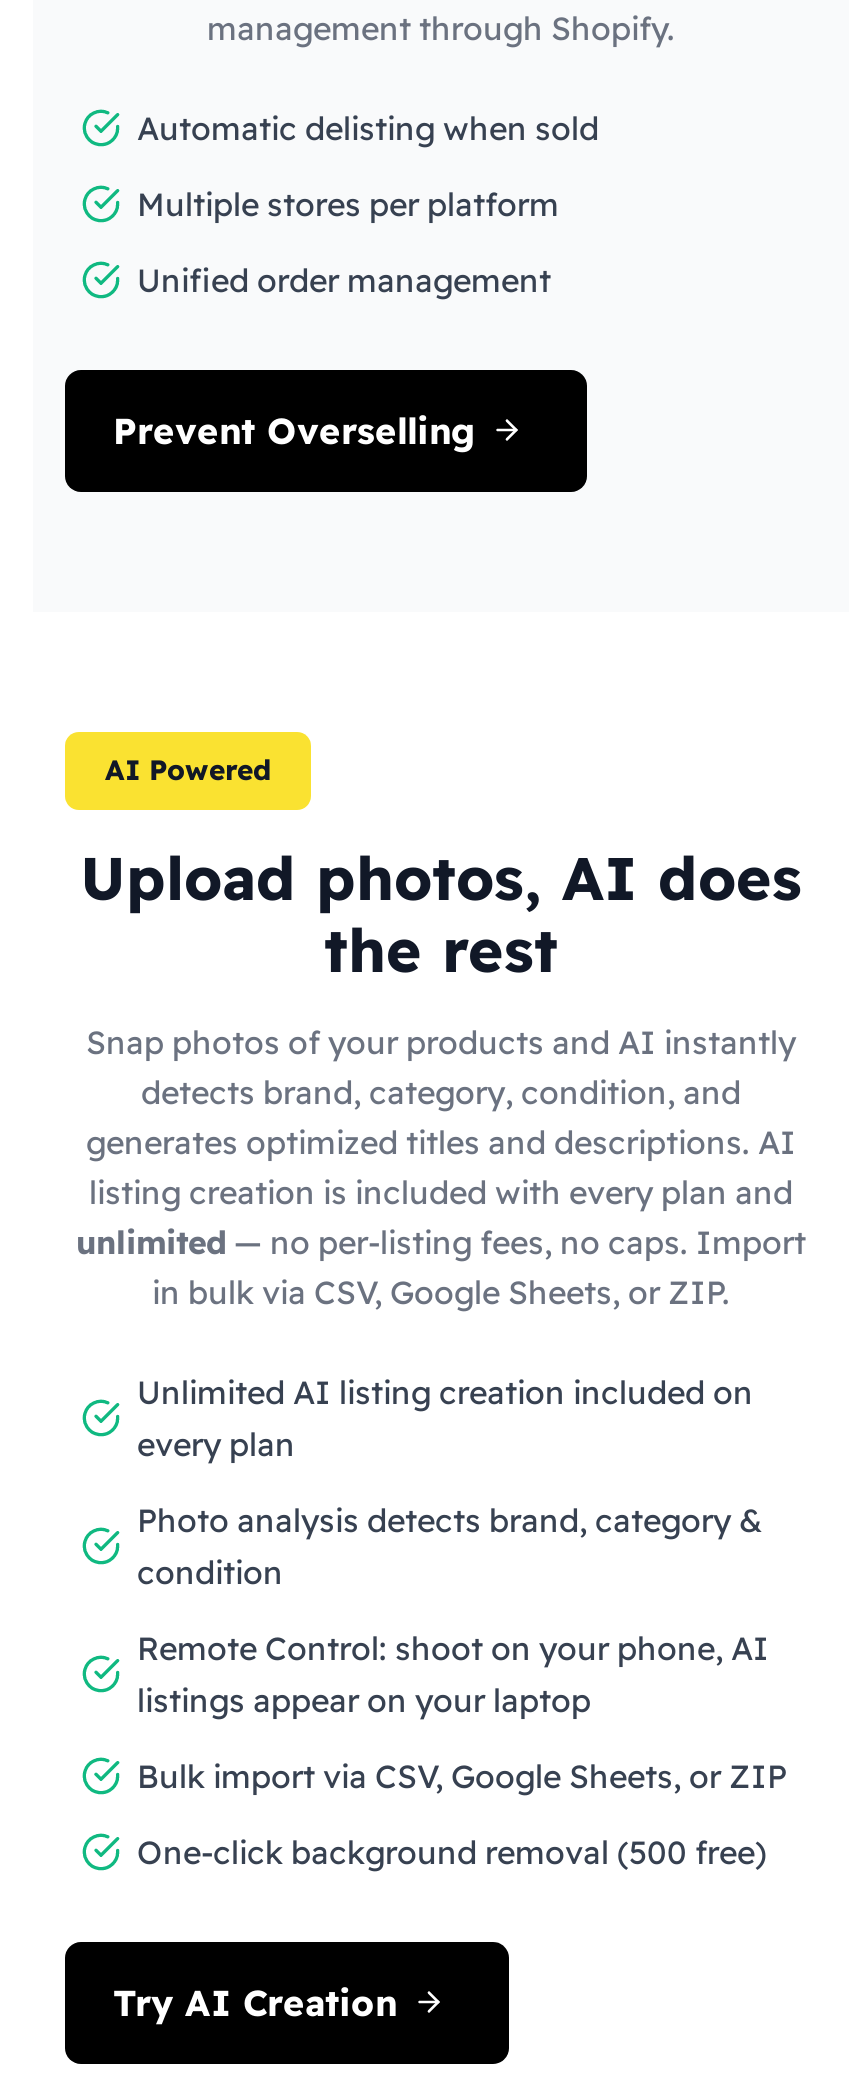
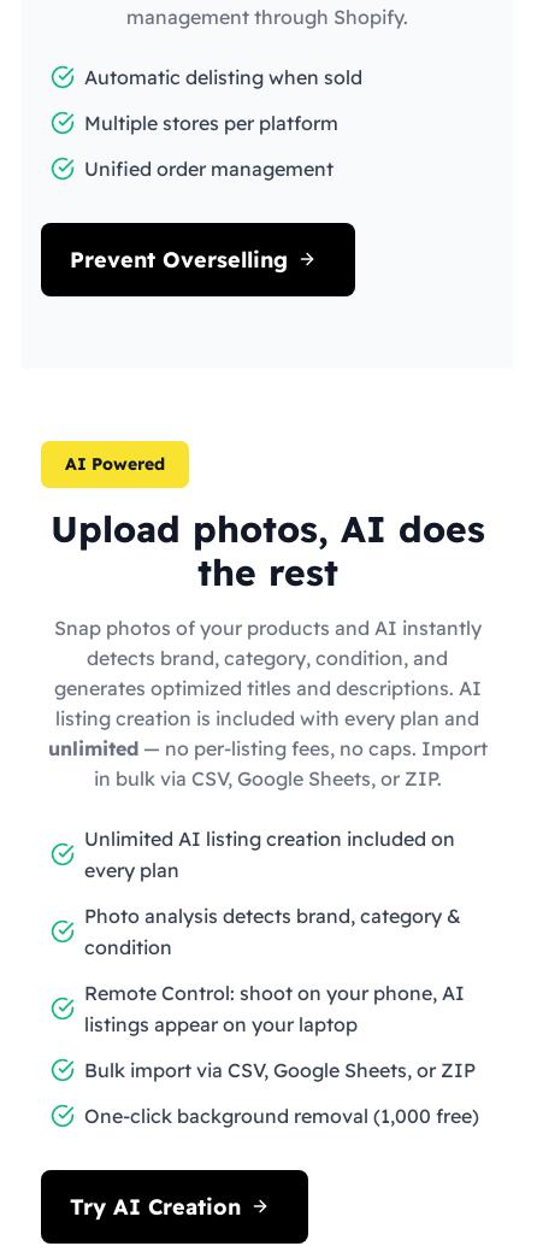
[137,1832,767,1872] One-click background removal (500 free) -> [84,1104,479,1128] One-click background removal (1,000 free)

